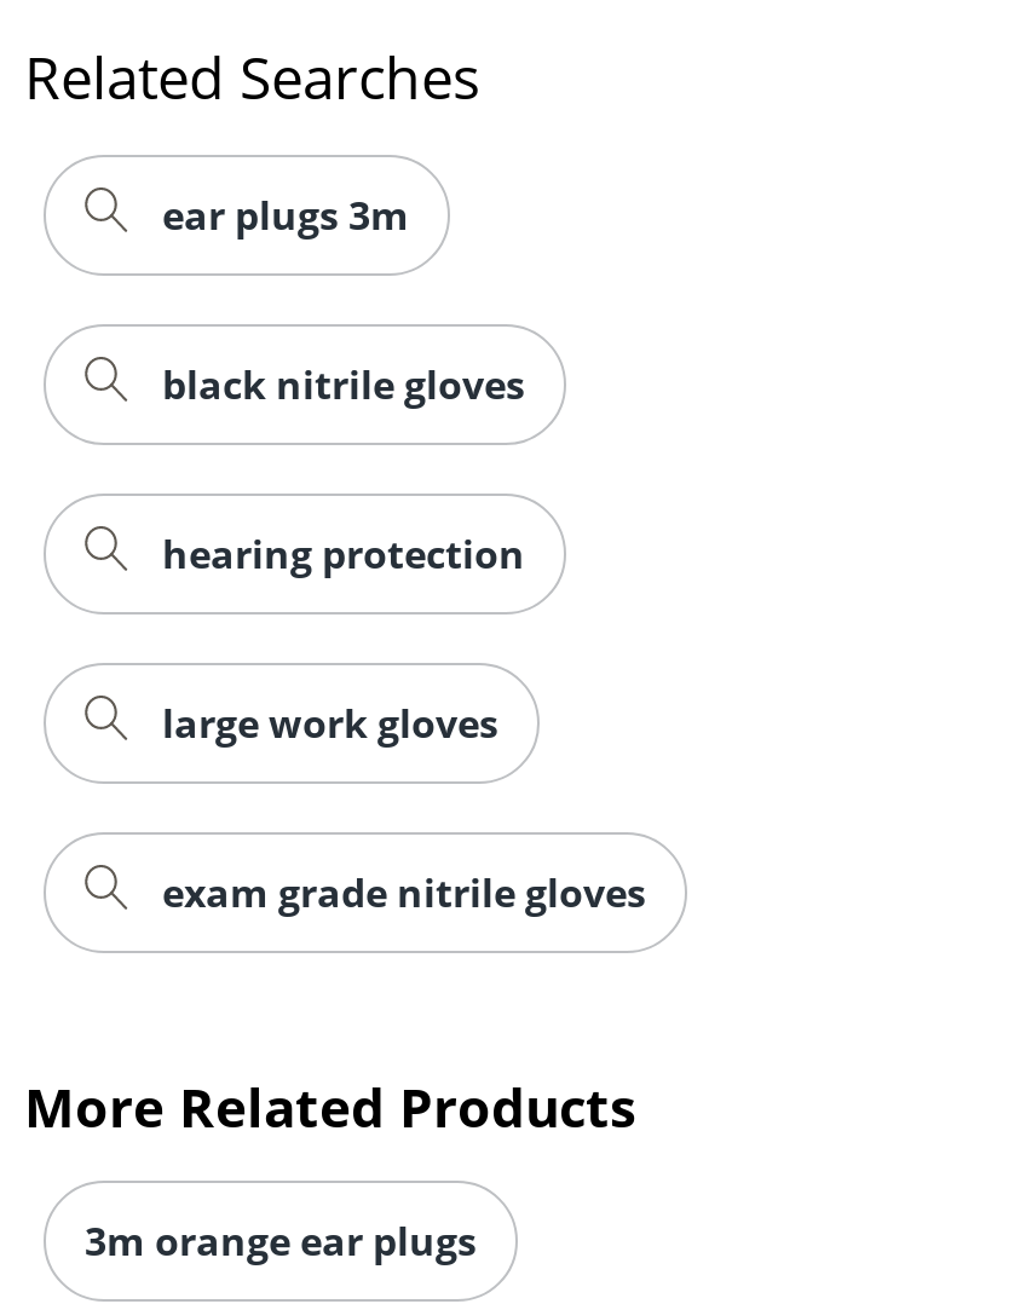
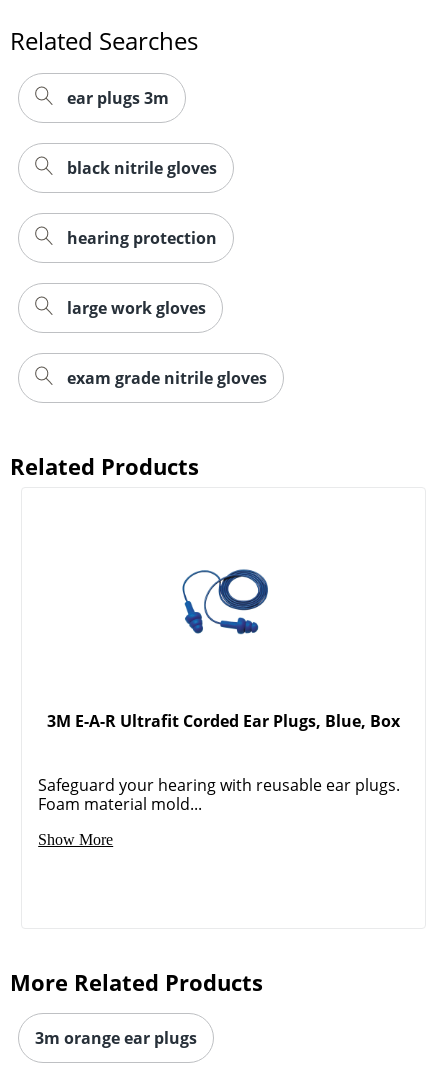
none -> [10,451,199,481] Related Products
none -> [38,710,400,848] 3M E-A-R Ultrafit Corded Ear Plugs, Blue, Box | Safeguard your hearing with reusable ear plugs. | Foam material mold... | Show More
none -> [181,568,269,635] [image]

